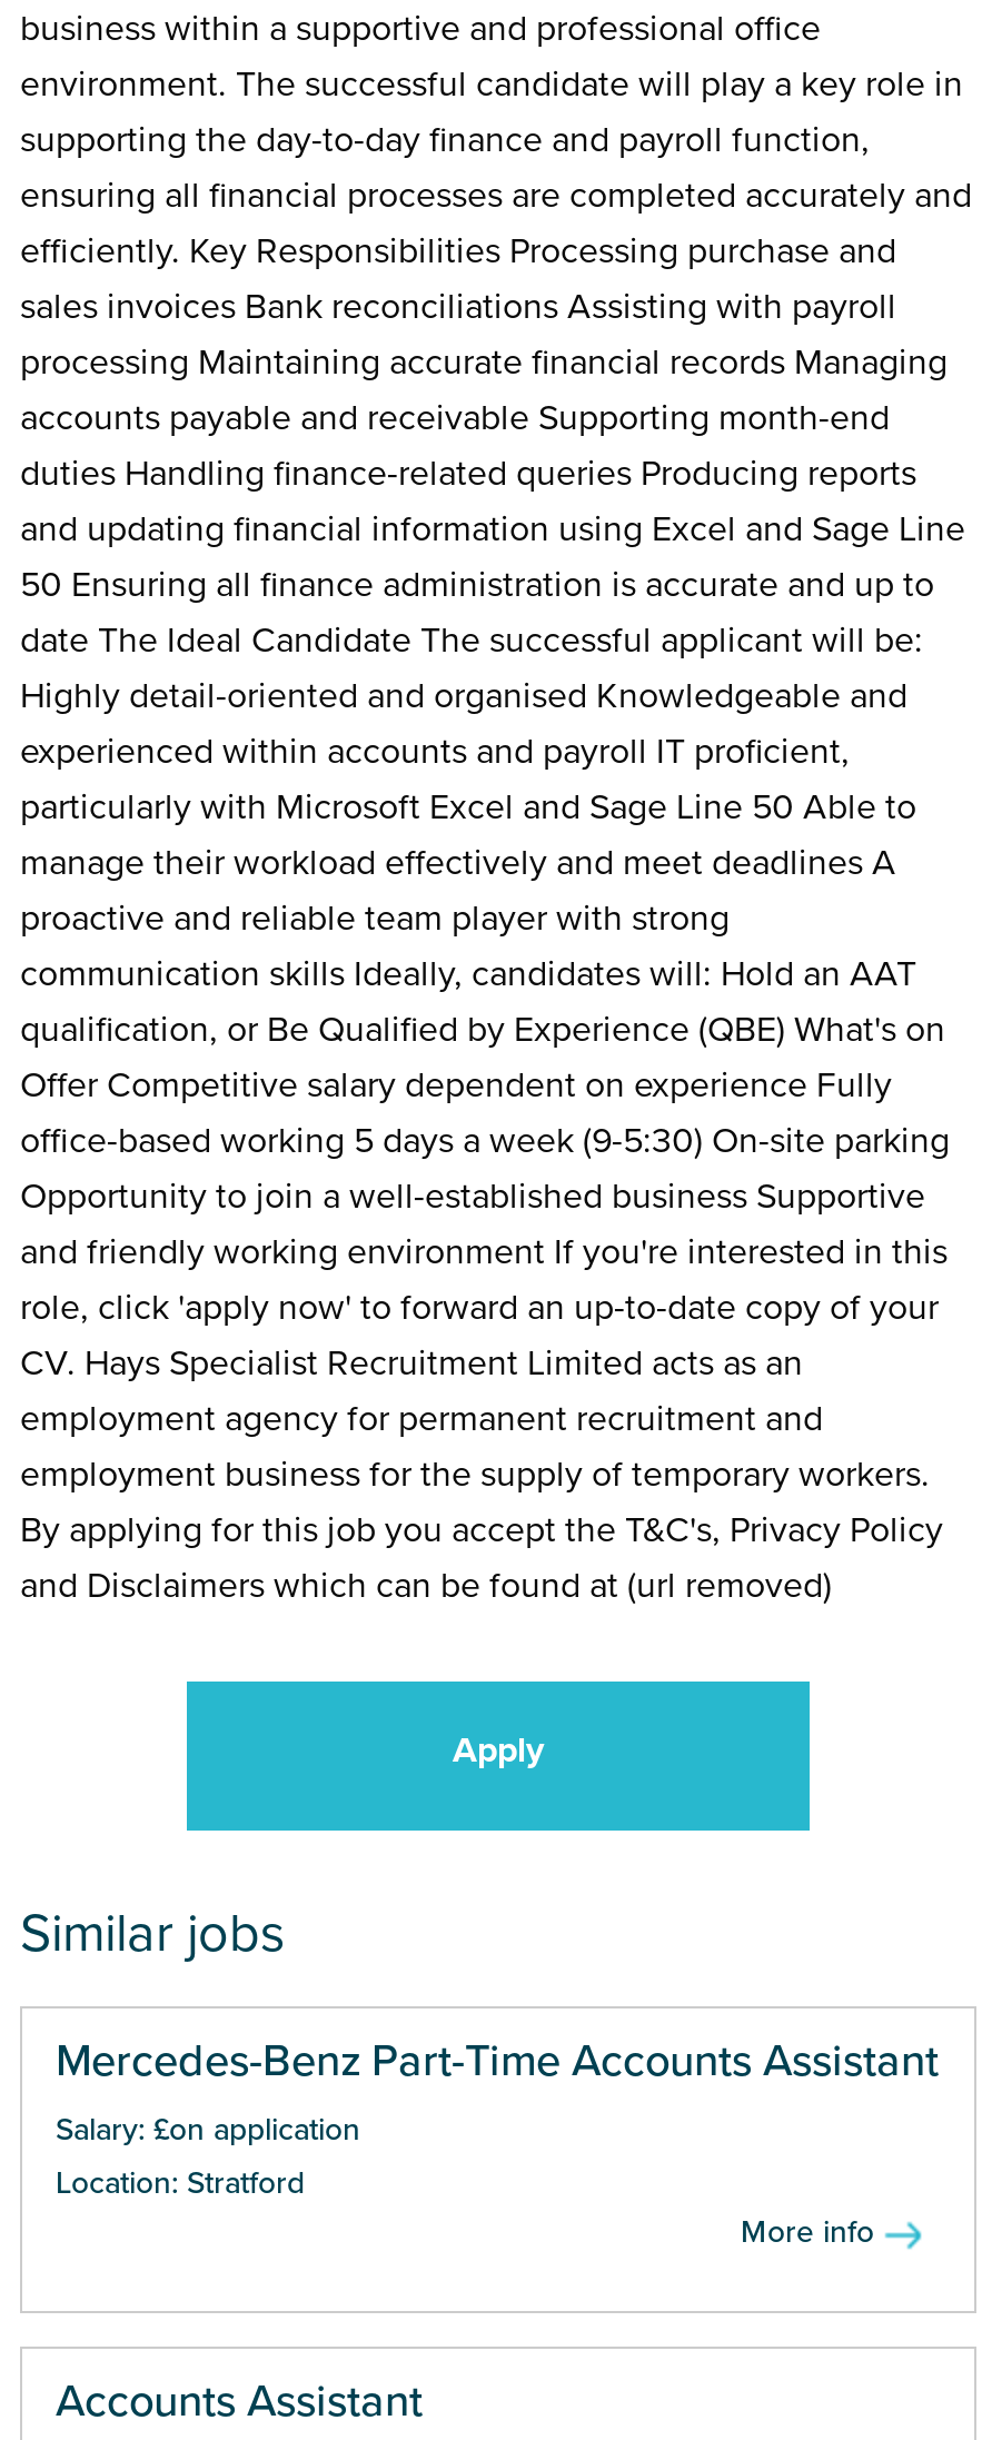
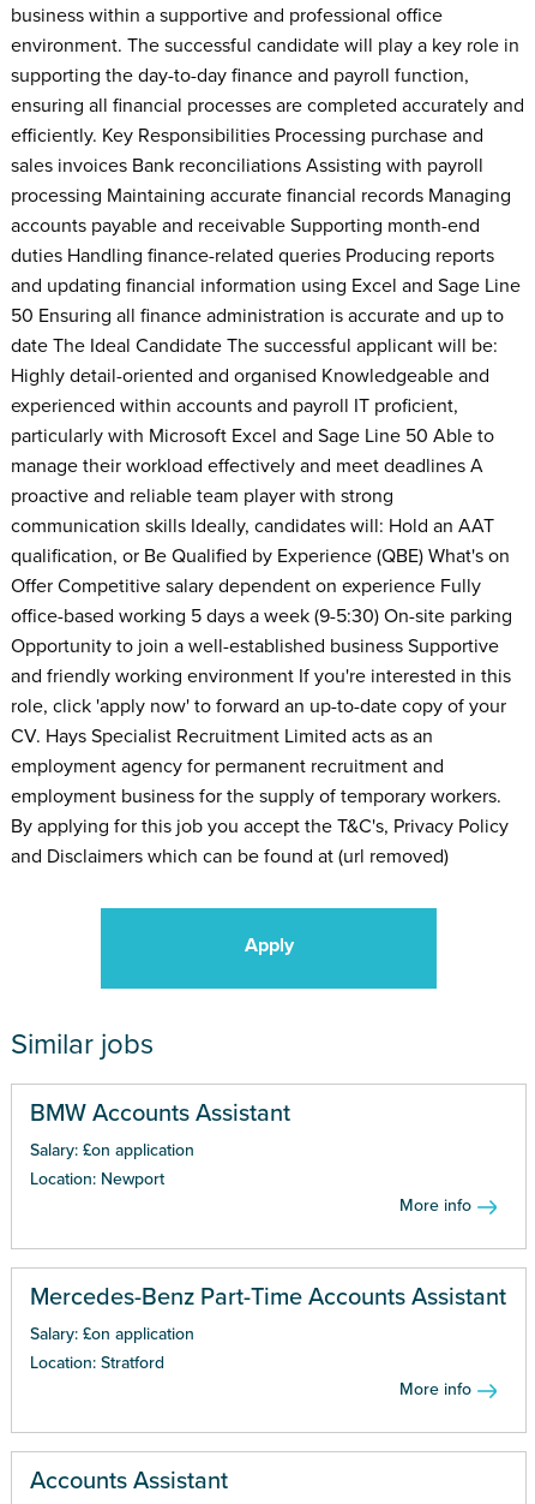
none -> [30,1099,471,1215] BMW Accounts Assistant | Salary: £on application | Location: Newport | More info

